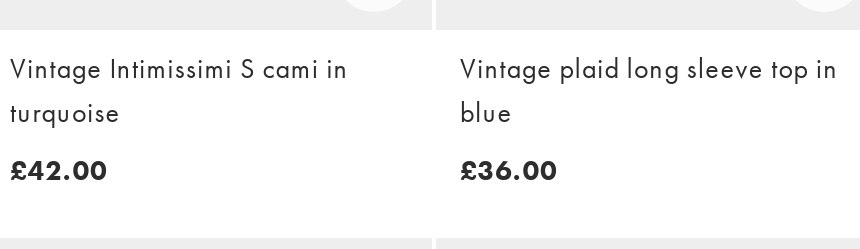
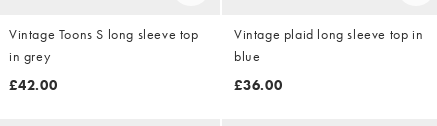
[10,49,349,129] Vintage Intimissimi S cami in | turquoise -> [9,25,199,65] Vintage Toons S long sleeve top | in grey

